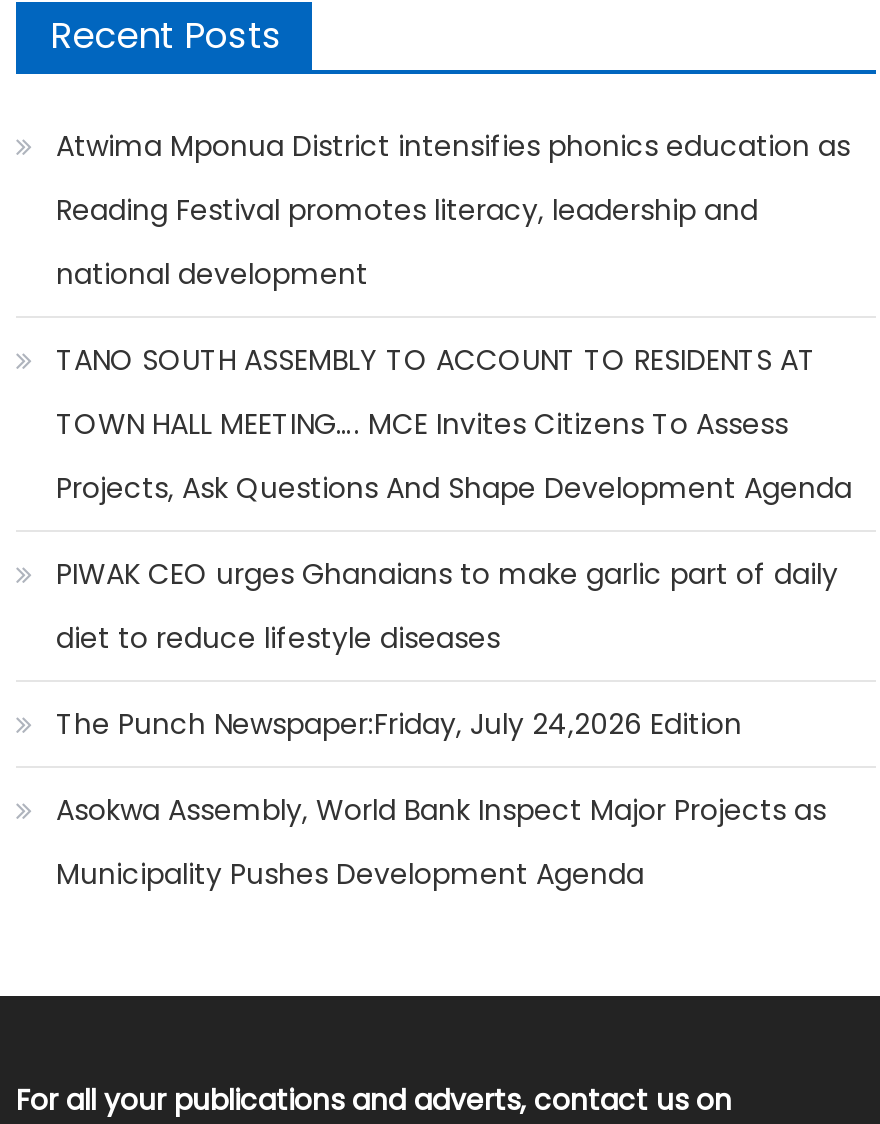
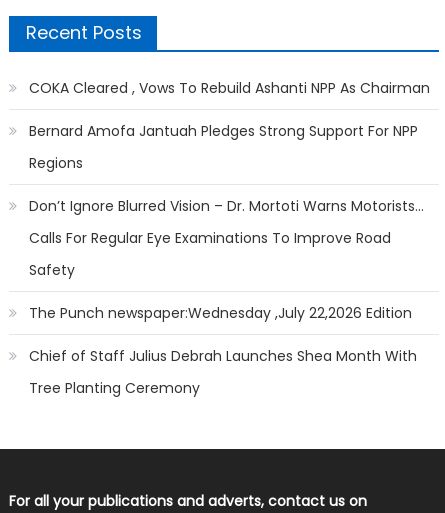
[56,125,852,893] Atwima Mponua District intensifies phonics education as | Reading Festival promotes literacy, leadership and | national development | TANO SOUTH ASSEMBLY TO ACCOUNT TO RESIDENTS AT | TOWN HALL MEETING…. MCE Invites Citizens To Assess | Projects, Ask Questions And Shape Development Agenda | PIWAK CEO urges Ghanaians to make garlic part of daily | diet to reduce lifestyle diseases | The Punch Newspaper:Friday, July 24,2026 Edition | Asokwa Assembly, World Bank Inspect Major Projects as | Municipality Pushes Development Agenda -> [29,78,430,398] COKA Cleared , Vows To Rebuild Ashanti NPP As Chairman | Bernard Amofa Jantuah Pledges Strong Support For NPP | Regions | Don’t Ignore Blurred Vision – Dr. Mortoti Warns Motorists… | Calls For Regular Eye Examinations To Improve Road | Safety | The Punch newspaper:Wednesday ,July 22,2026 Edition | Chief of Staff Julius Debrah Launches Shea Month With | Tree Planting Ceremony

